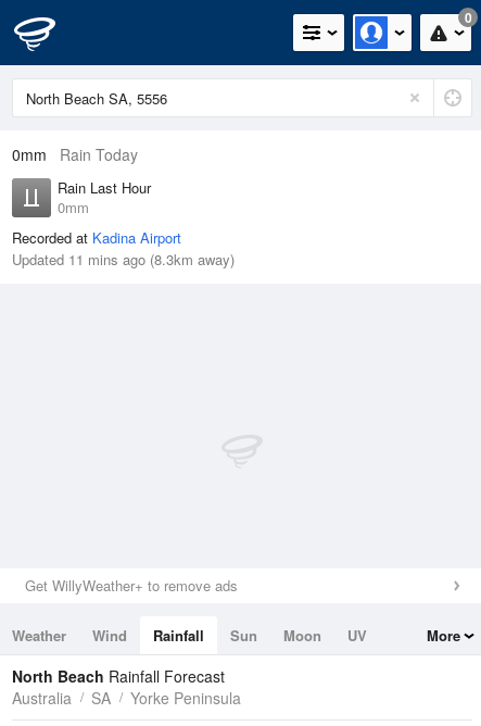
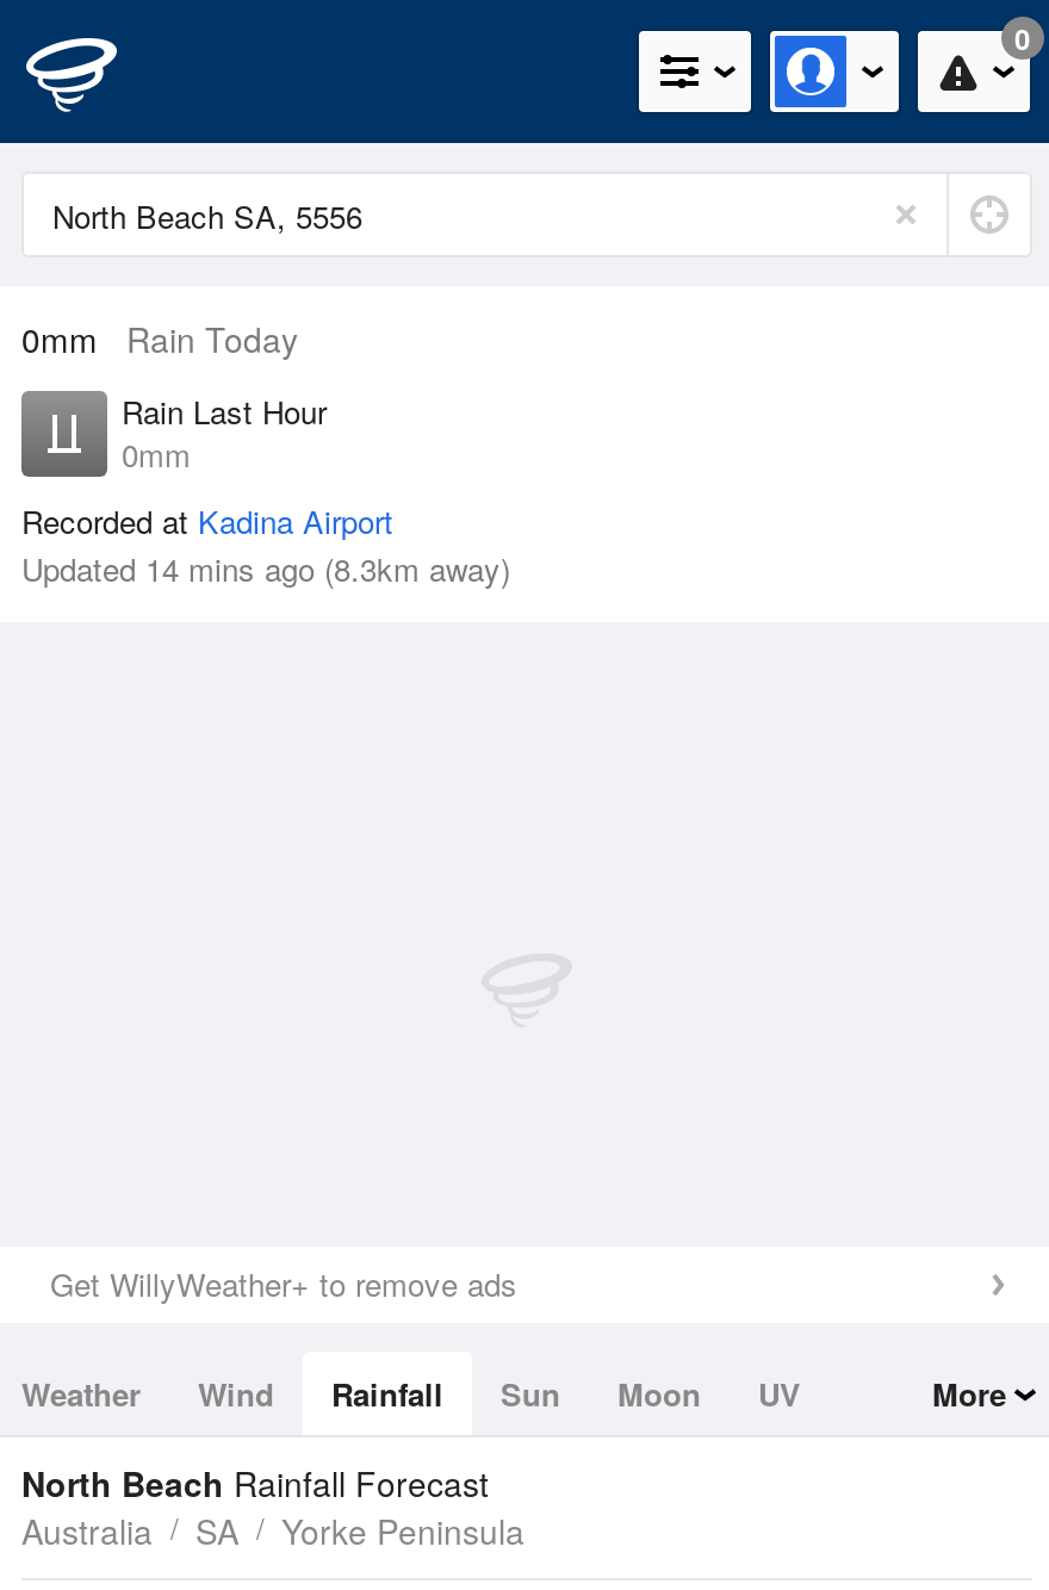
[12,249,235,270] Updated 11 mins ago (8.3km away) -> [21,546,510,591] Updated 14 mins ago (8.3km away)

